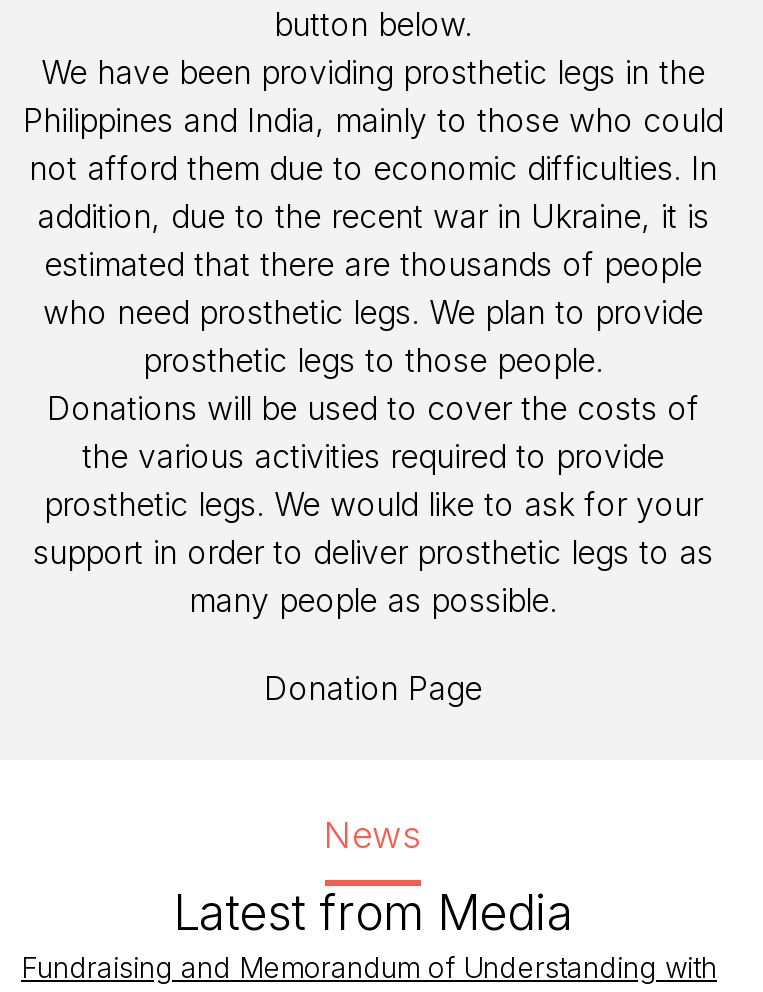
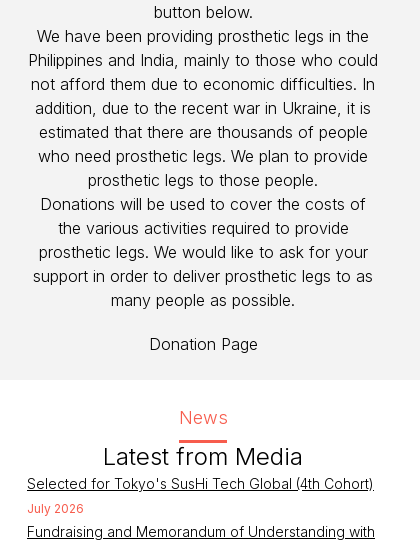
none -> [27,475,374,516] Selected for Tokyo's SusHi Tech Global (4th Cohort) | July 2026

